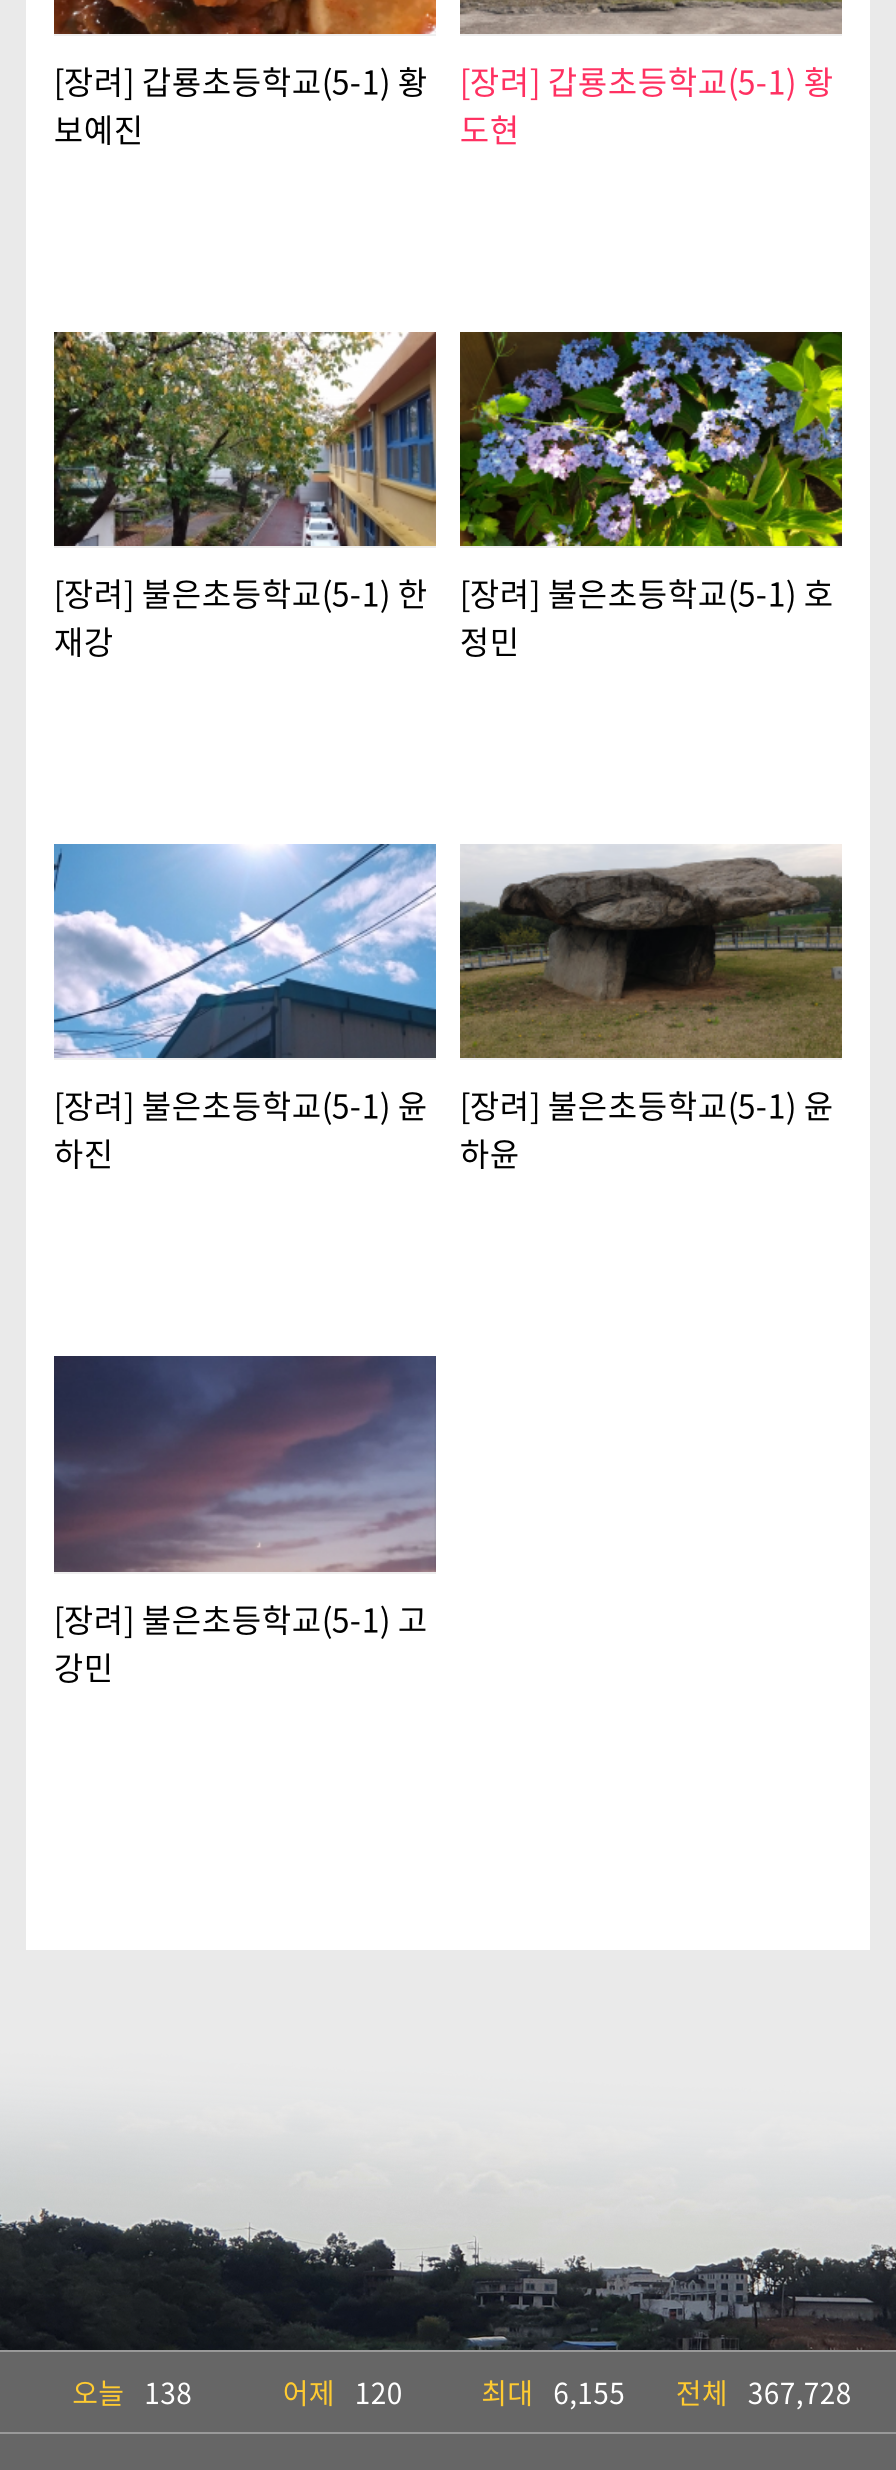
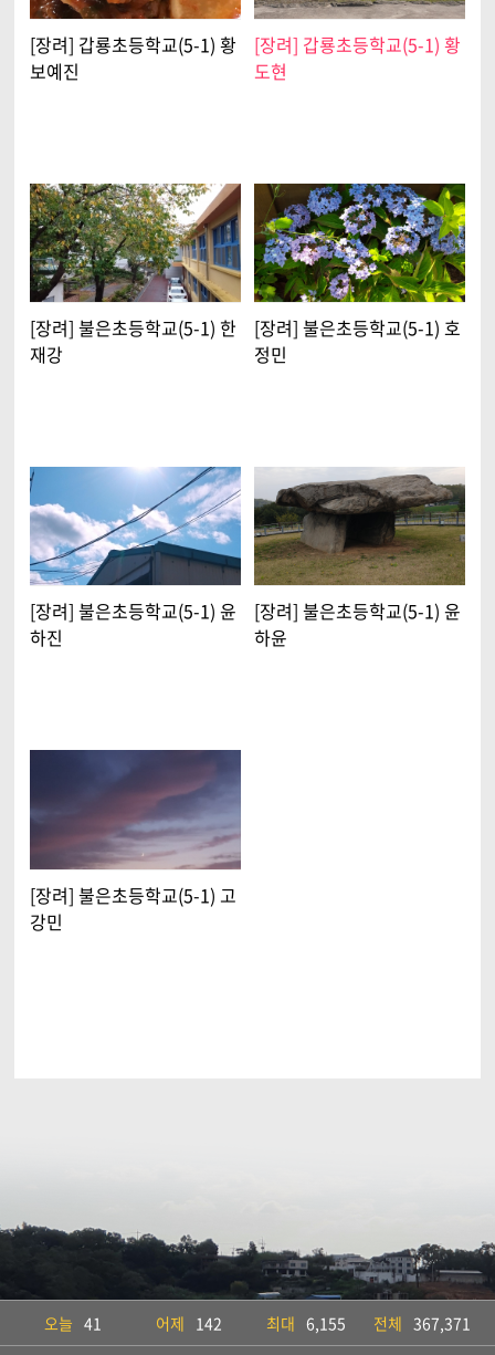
[72,2371,192,2411] 오늘 138 -> [44,1311,102,1333] 오늘 41
[283,2371,403,2411] 어제 120 -> [156,1311,222,1333] 어제 142
[676,2371,852,2411] 전체 367,728 -> [373,1311,471,1333] 전체 367,371

